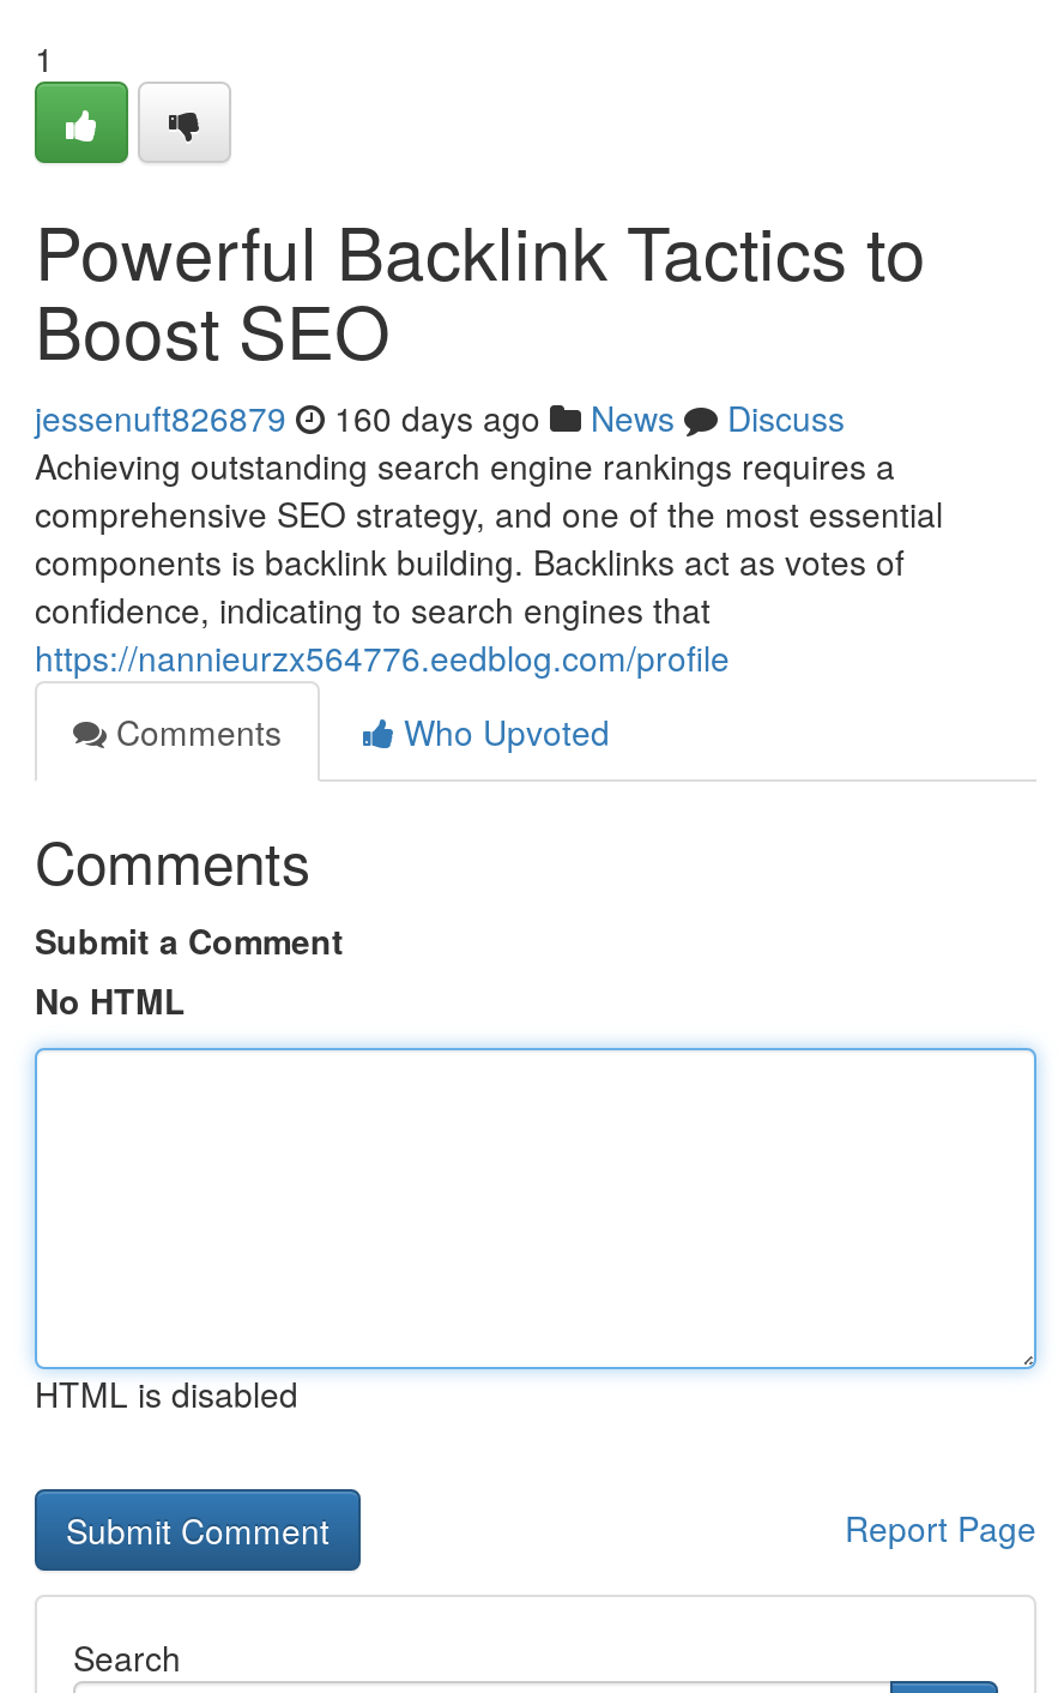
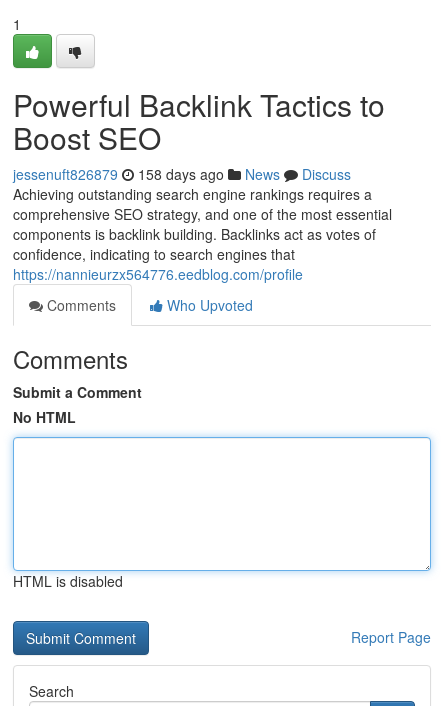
[35,393,845,441] jessenuft826879 160 days ago News Discuss -> [13,164,351,184] jessenuft826879 158 days ago News Discuss

